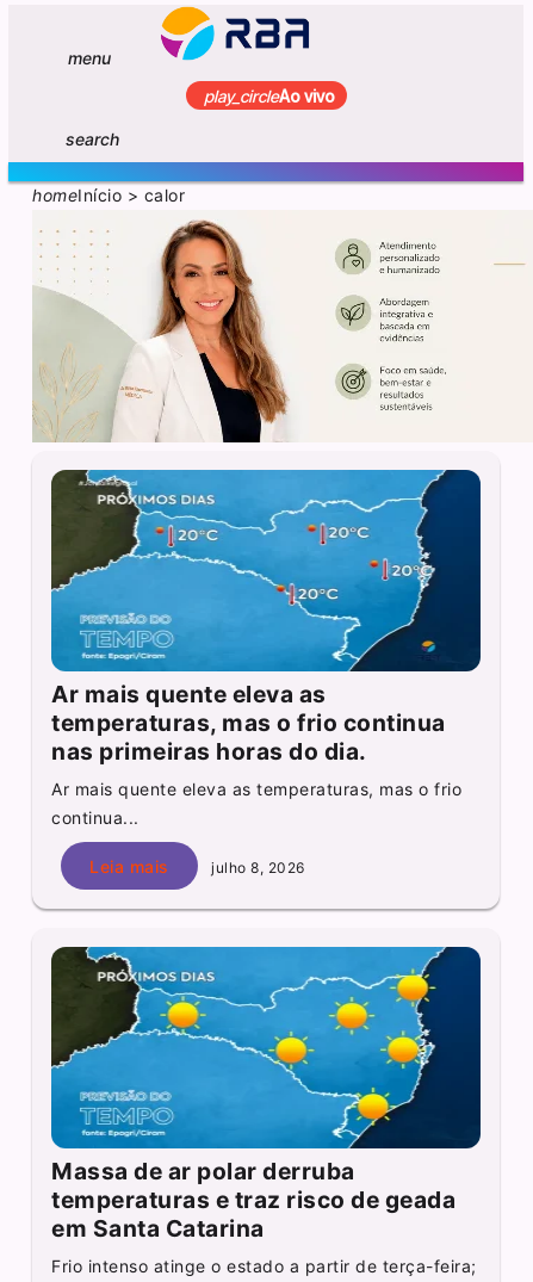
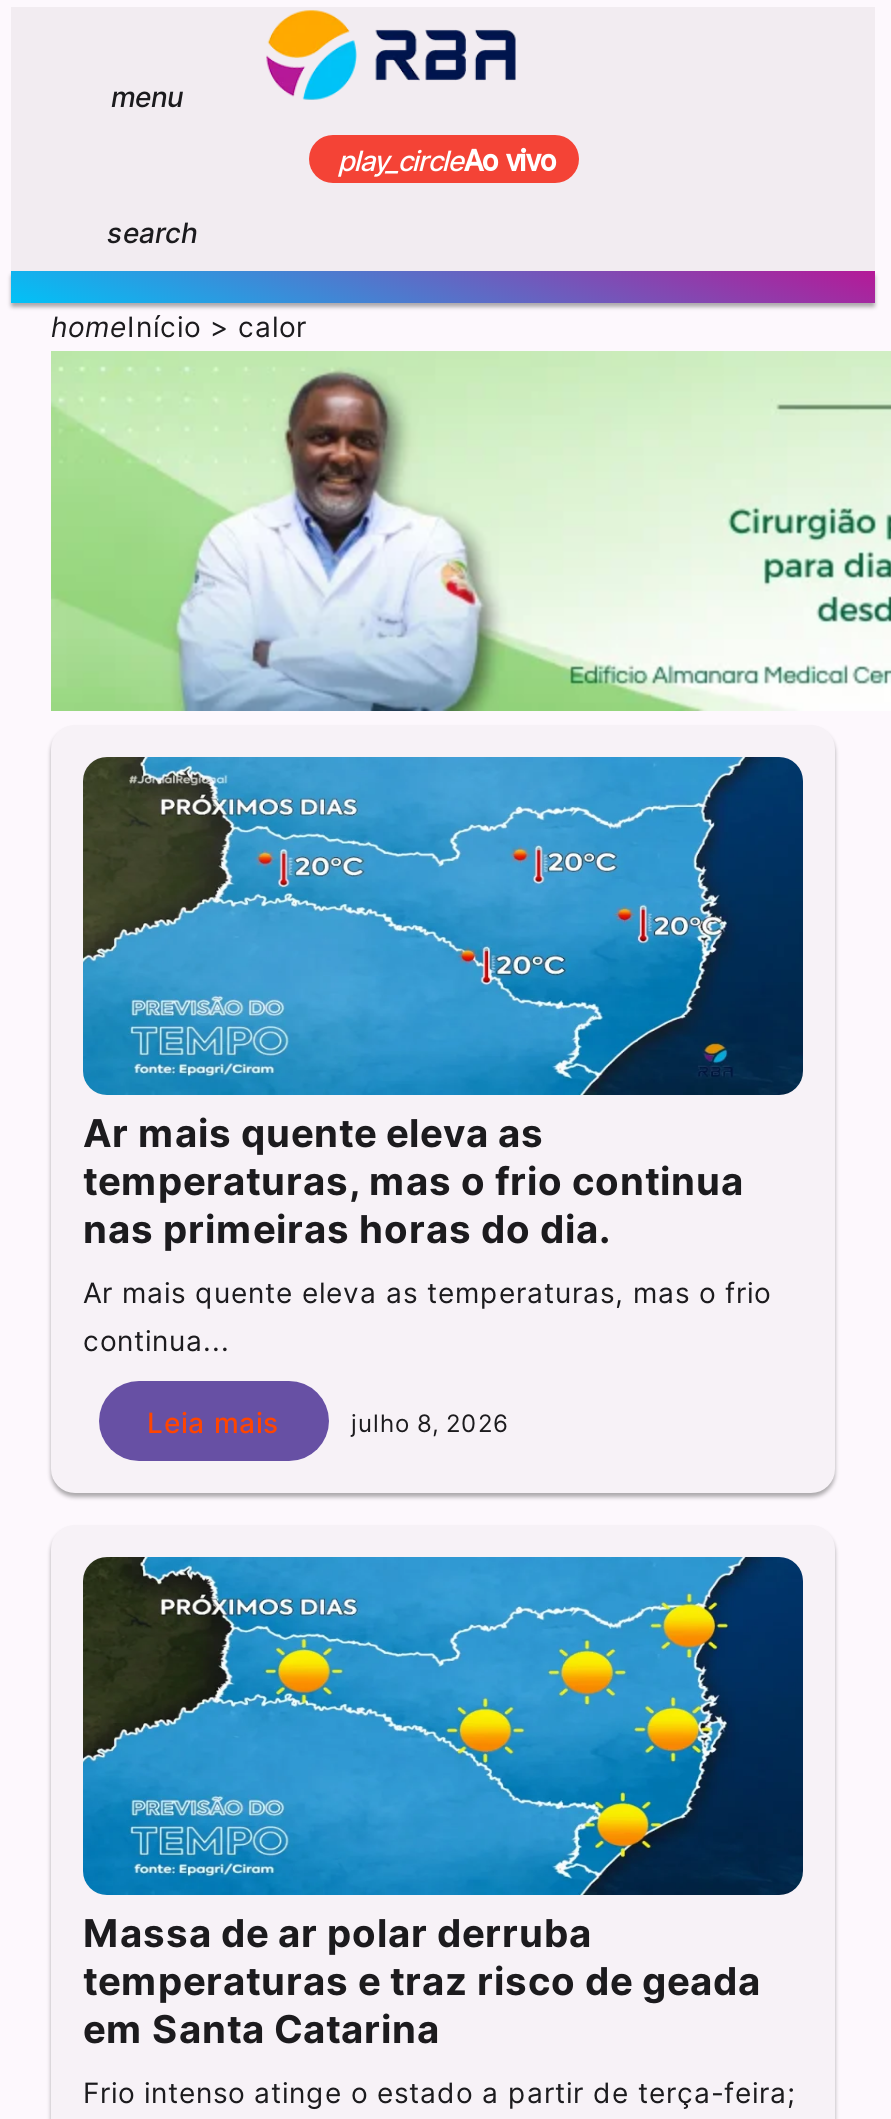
[33,218,529,444] [image] -> [51,351,885,713] [image]

